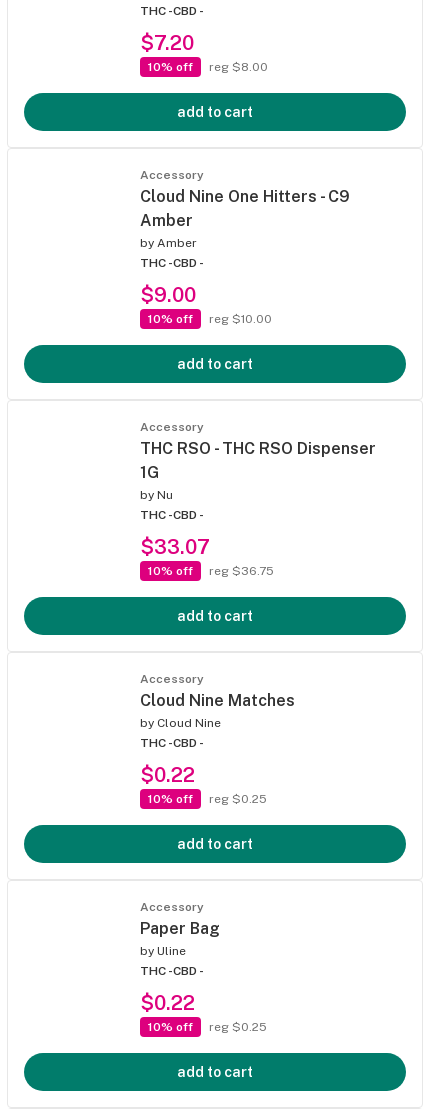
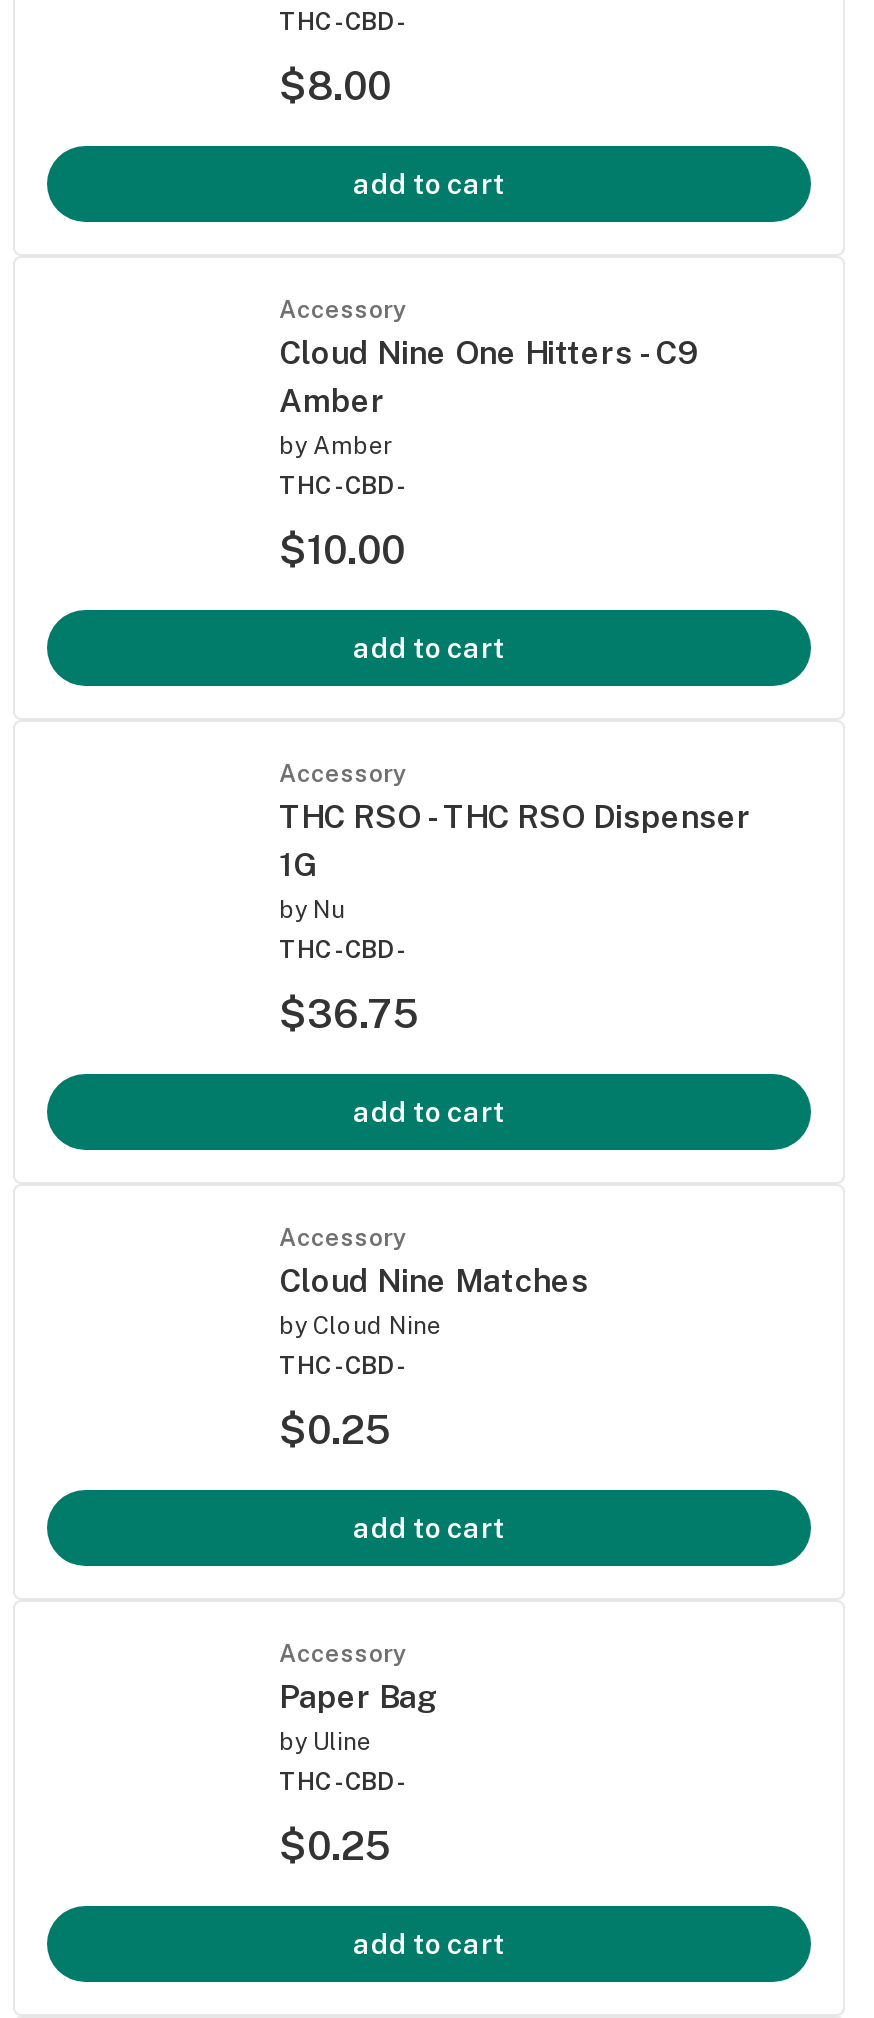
[140,31,268,74] $7.20 | 10% off | reg $8.00 -> [279,61,391,109] $8.00
[140,283,272,326] $9.00 | 10% off | reg $10.00 -> [279,525,405,573] $10.00
[140,535,274,578] $33.07 | 10% off | reg $36.75 -> [279,989,419,1037] $36.75
[140,763,267,806] $0.22 | 10% off | reg $0.25 -> [279,1405,391,1453] $0.25
[140,991,267,1034] $0.22 | 10% off | reg $0.25 -> [279,1821,391,1869] $0.25

